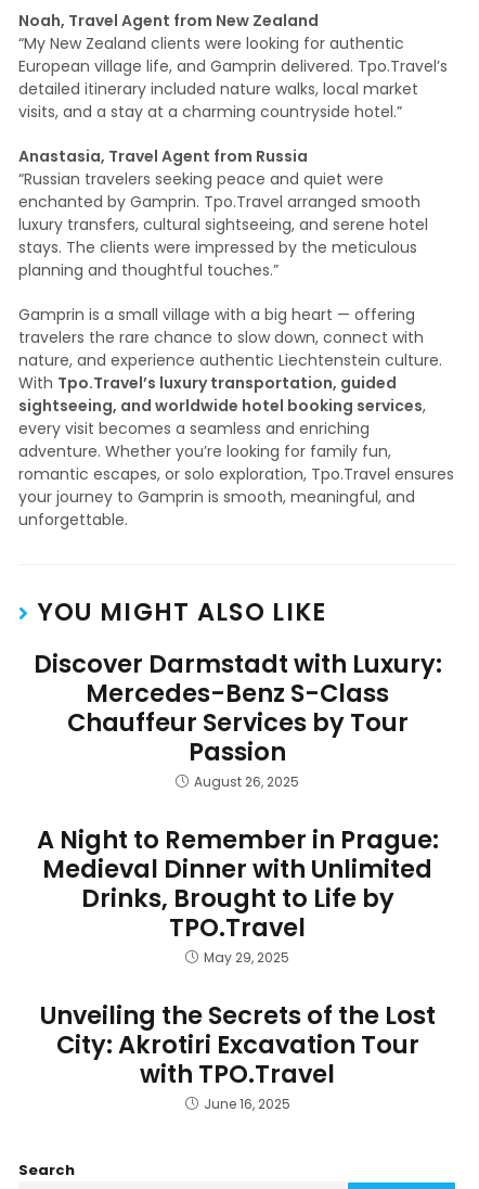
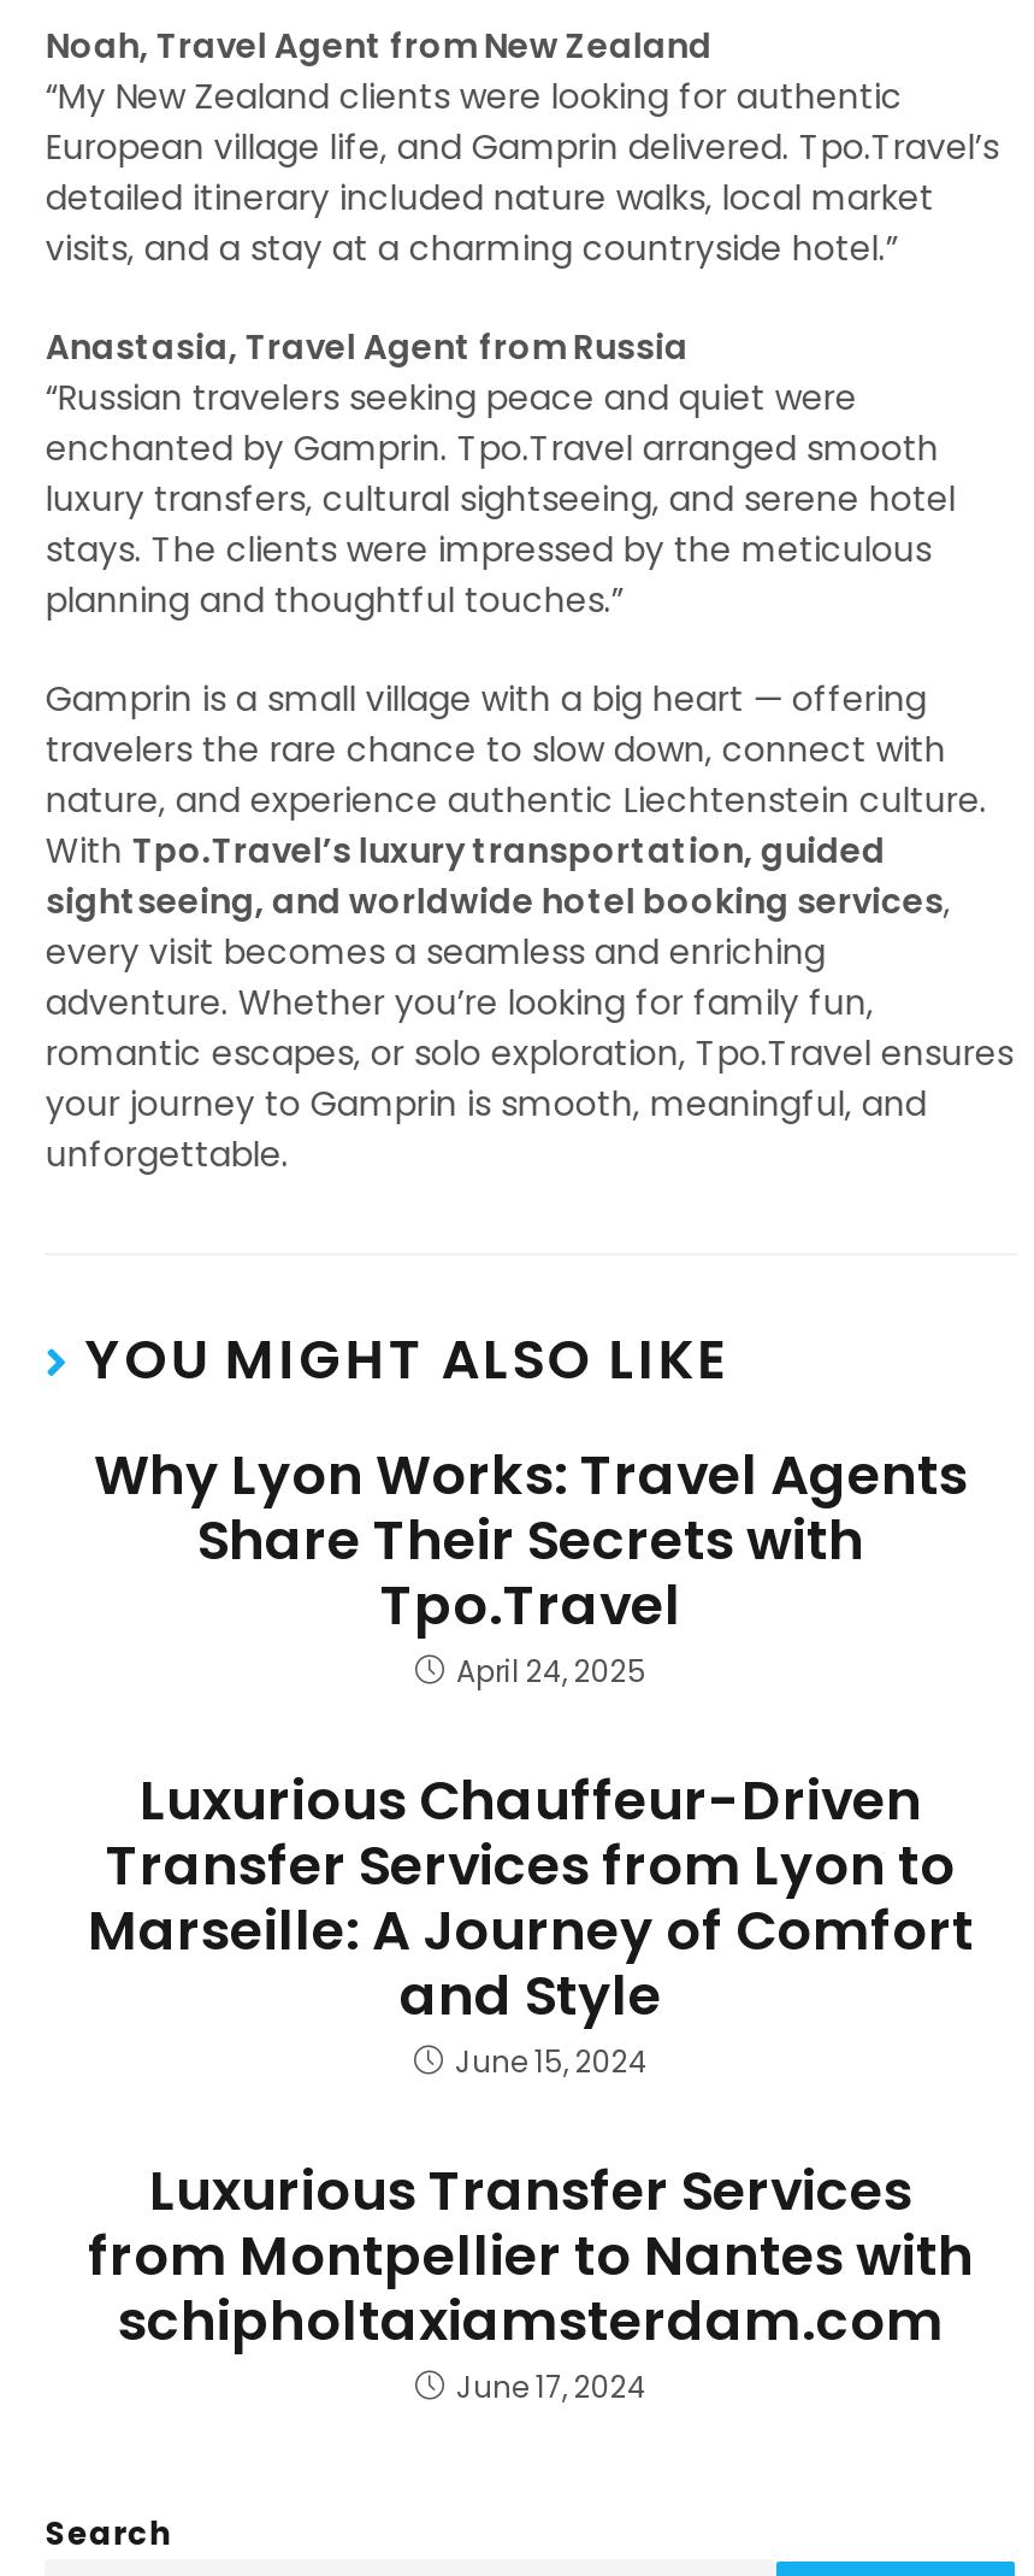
[33,647,442,791] Discover Darmstadt with Luxury: | Mercedes-Benz S-Class | Chauffeur Services by Tour | Passion | August 26, 2025 -> [94,1436,968,1692] Why Lyon Works: Travel Agents | Share Their Secrets with | Tpo.Travel | April 24, 2025
[36,822,438,967] A Night to Remember in Prague: | Medieval Dinner with Unlimited | Drinks, Brought to Life by | TPO.Travel | May 29, 2025 -> [88,1762,974,2082] Luxurious Chauffeur-Driven | Transfer Services from Lyon to | Marseille: A Journey of Comfort | and Style | June 15, 2024
[40,998,435,1113] Unveiling the Secrets of the Lost | City: Akrotiri Excavation Tour | with TPO.Travel | June 16, 2025 -> [88,2152,974,2407] Luxurious Transfer Services | from Montpellier to Nantes with | schipholtaxiamsterdam.com | June 17, 2024

